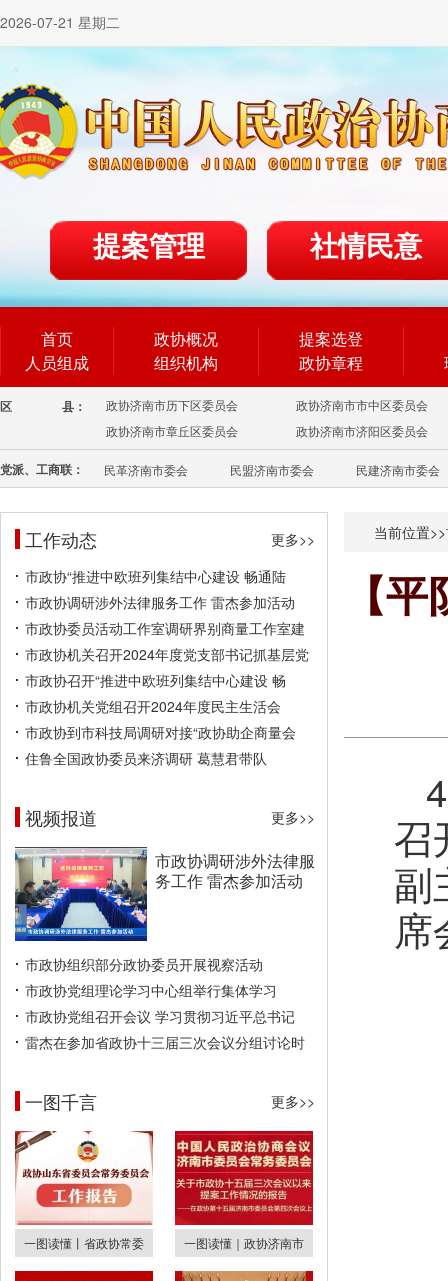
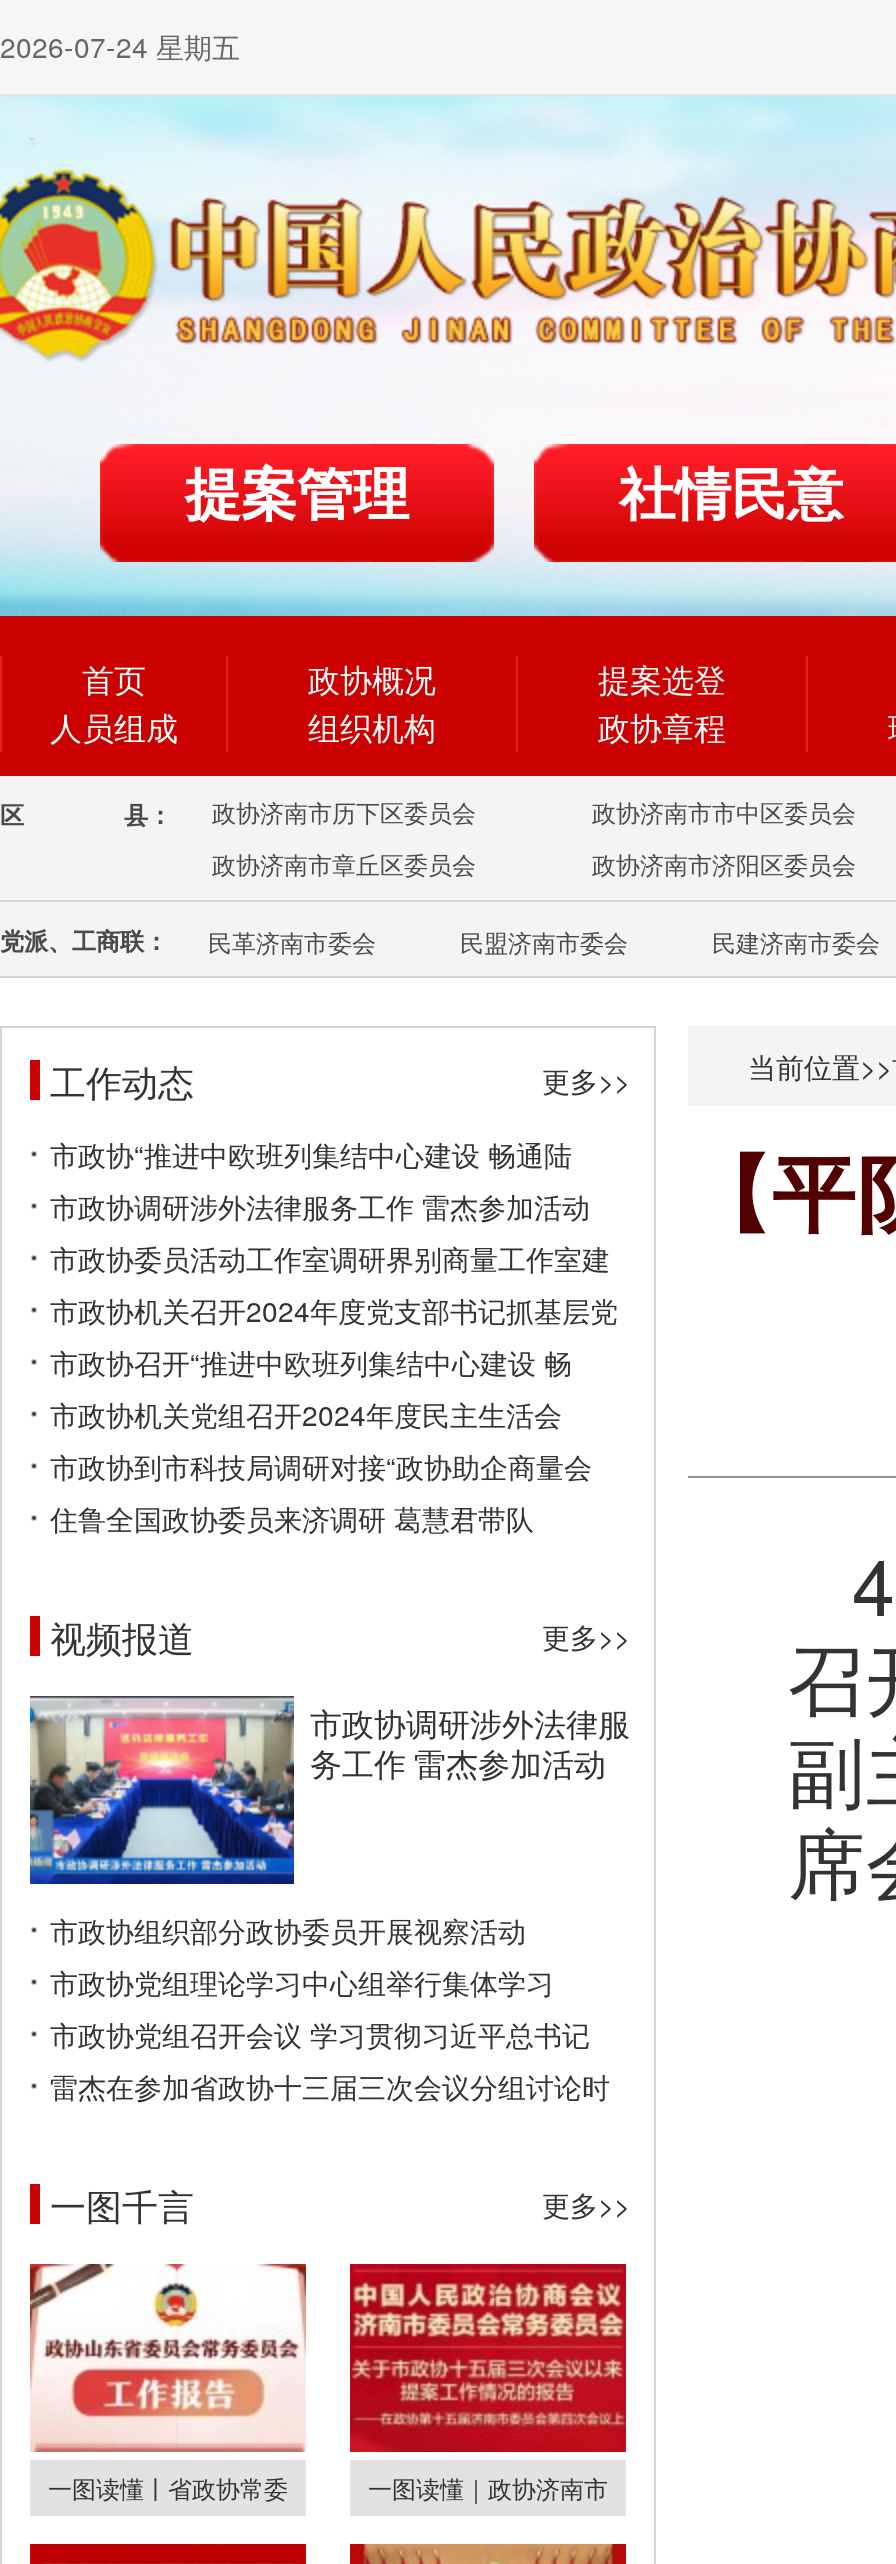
[0,12,120,32] 2026-07-21 星期二 -> [0,26,240,66] 2026-07-24 星期五

